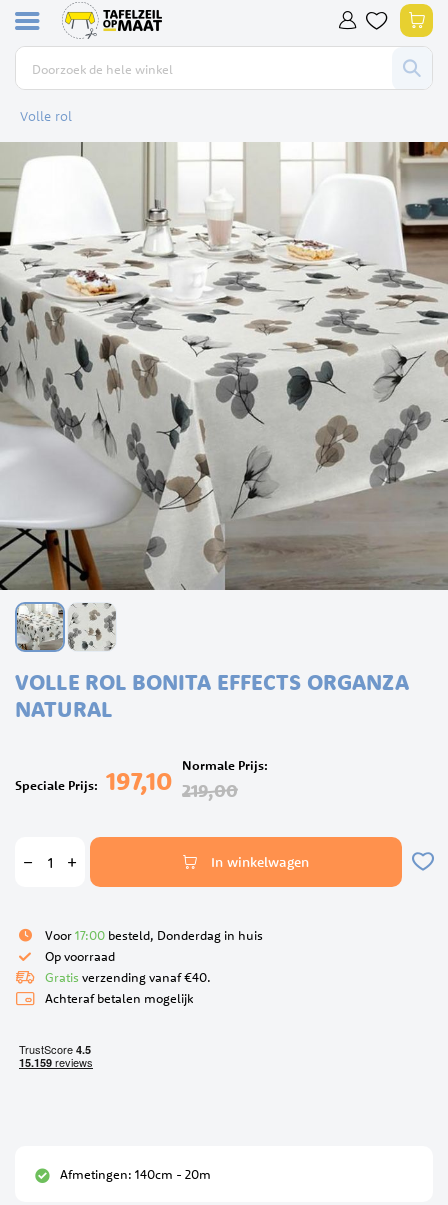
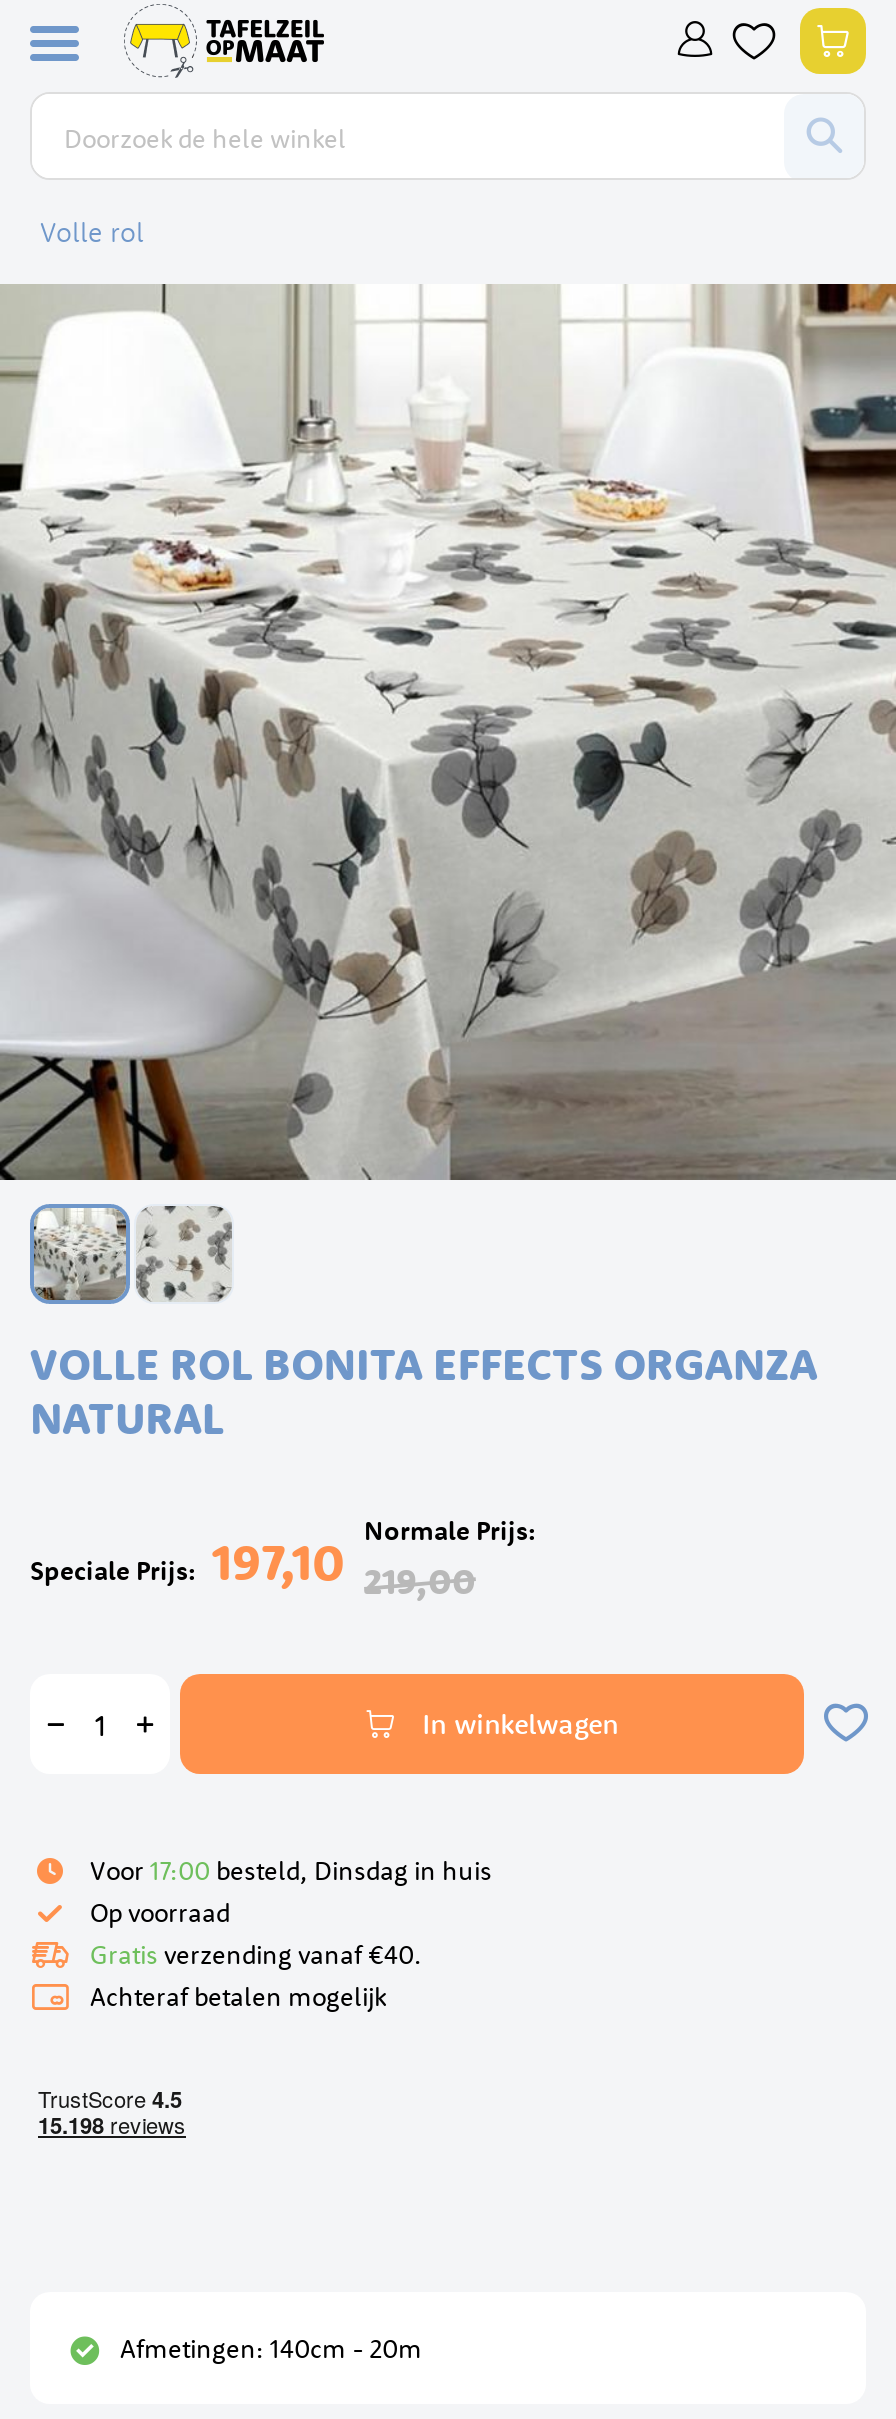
[45,927,263,943] Voor 17:00 besteld, Donderdag in huis -> [90,1854,492,1886] Voor 17:00 besteld, Dinsdag in huis

